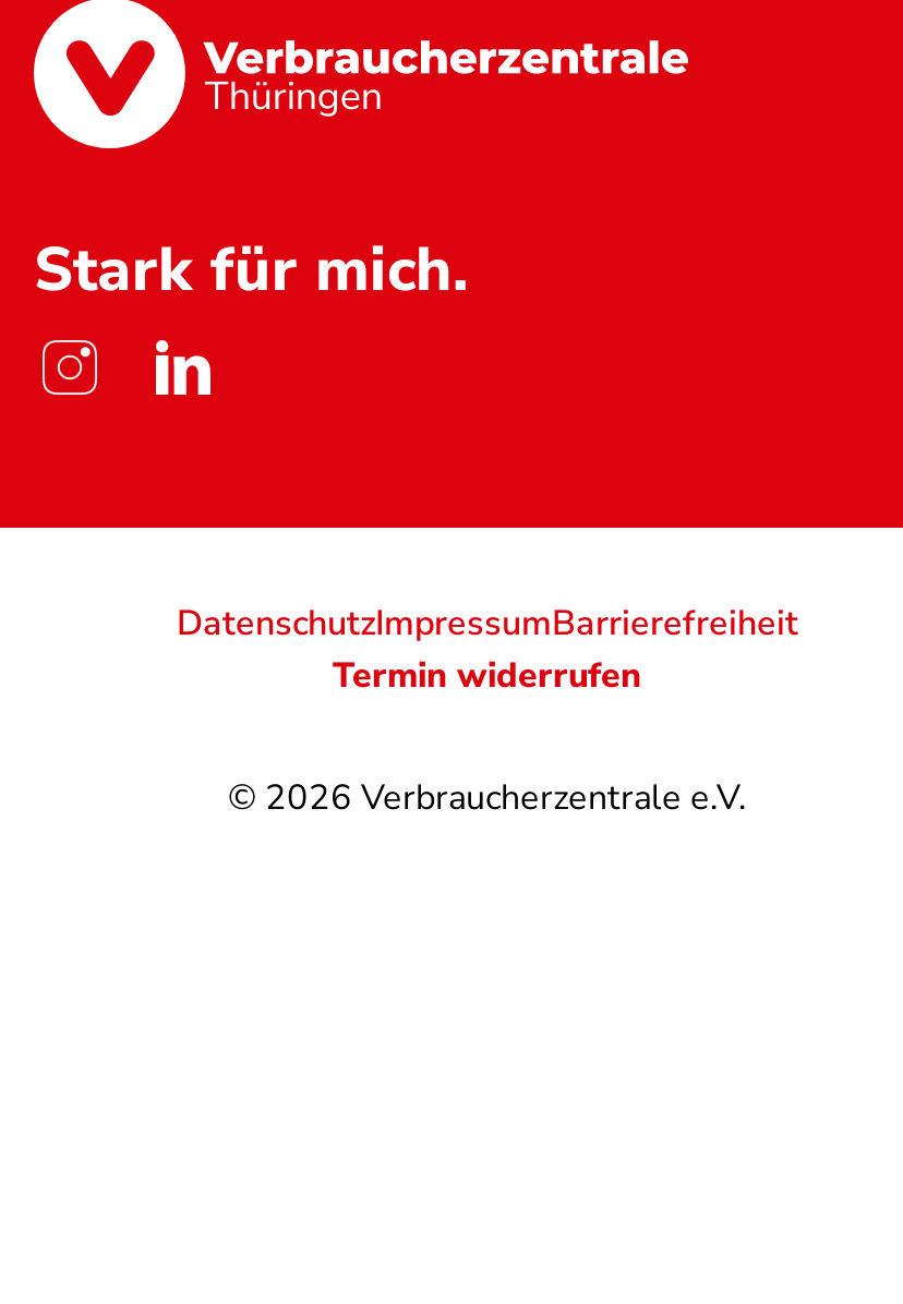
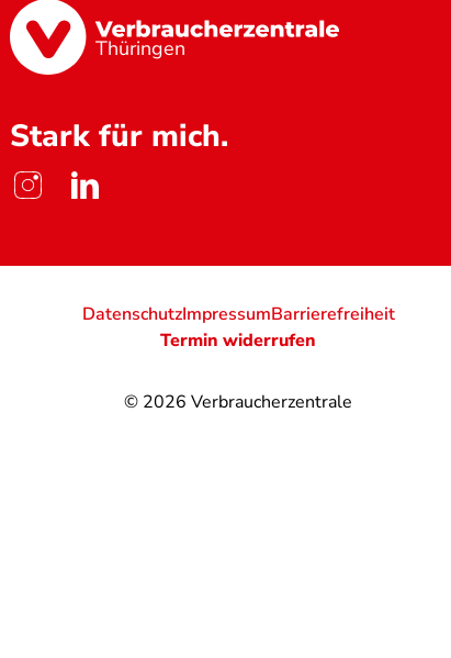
[228,775,747,823] © 2026 Verbraucherzentrale e.V. -> [124,390,352,415] © 2026 Verbraucherzentrale

